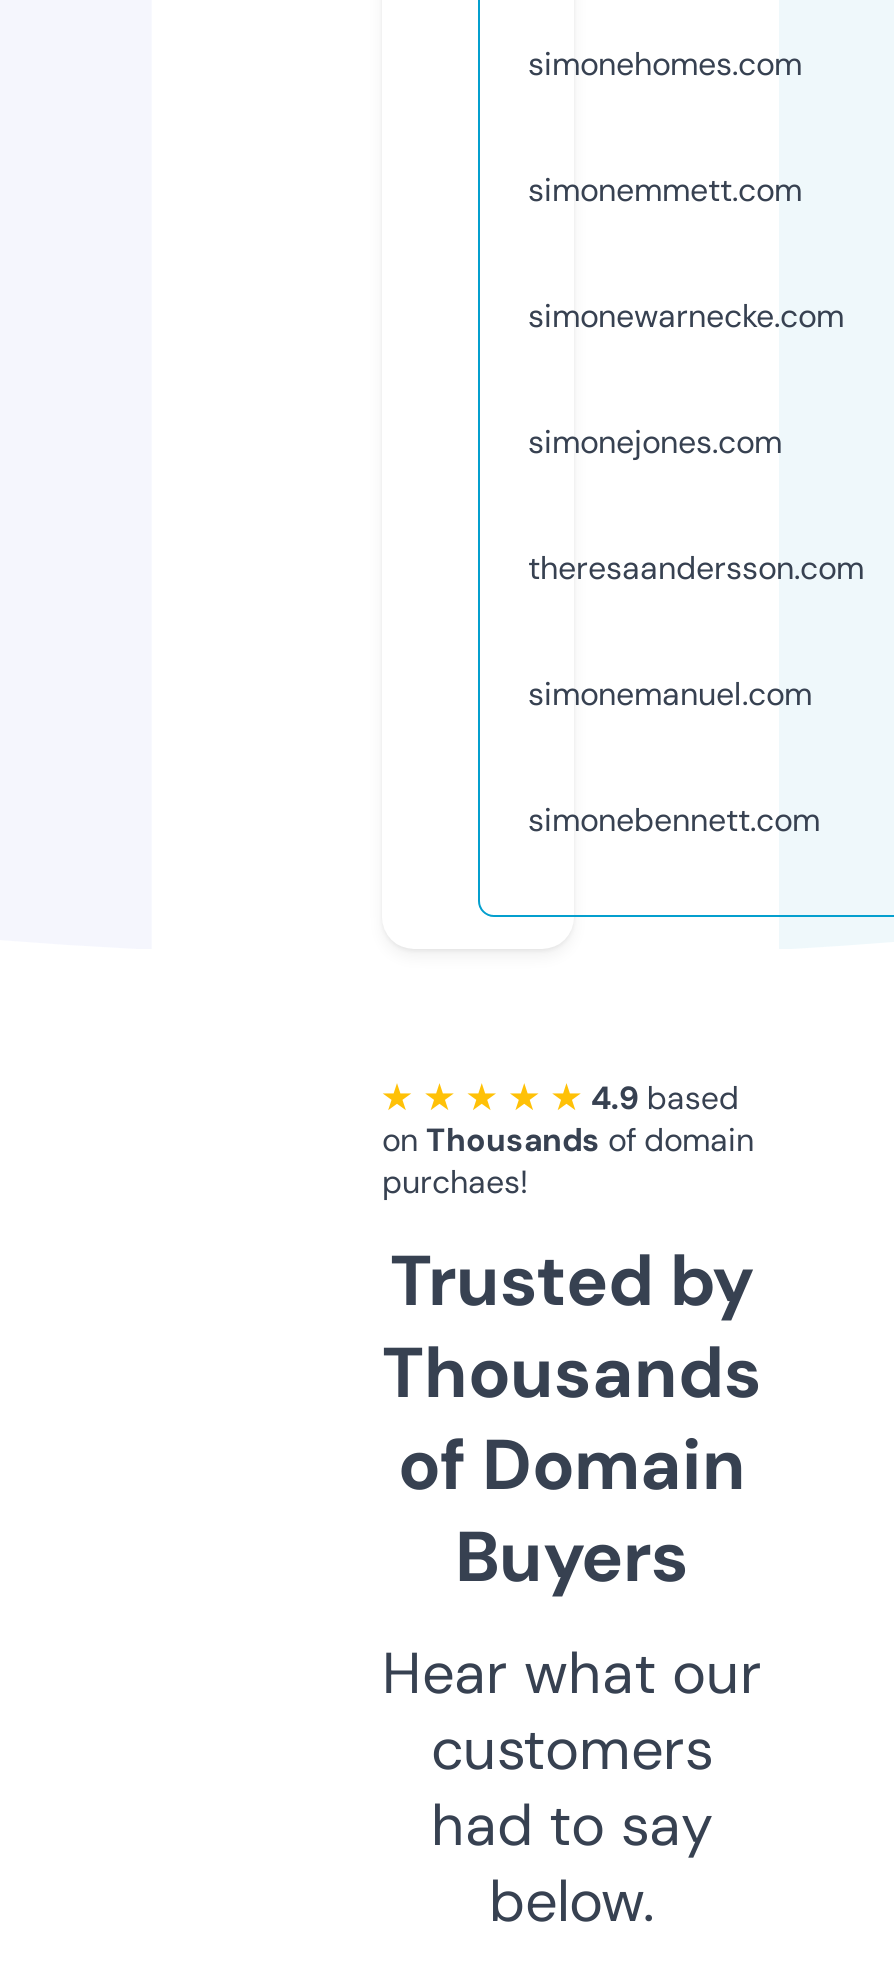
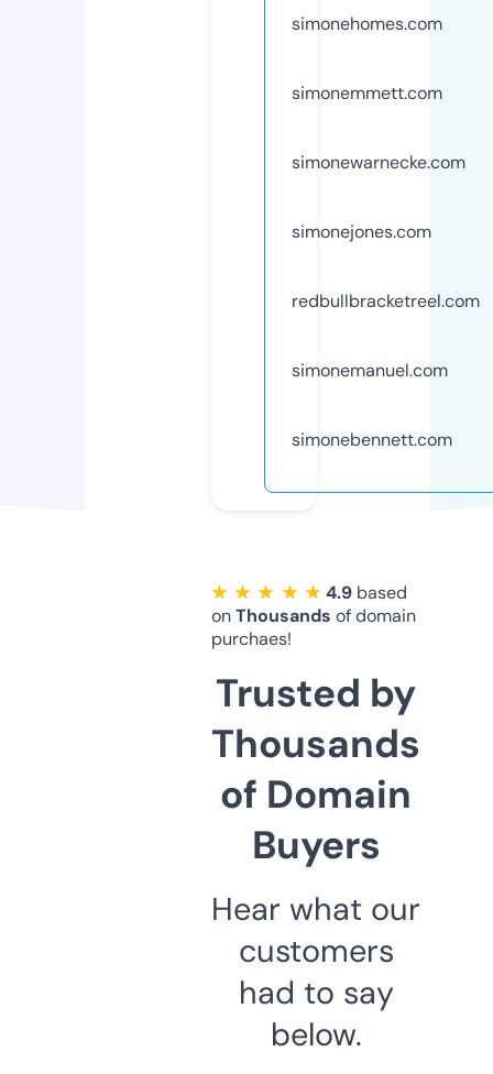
[528,547,864,589] theresaandersson.com -> [292,289,480,312] redbullbracketreel.com

